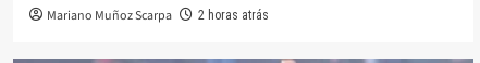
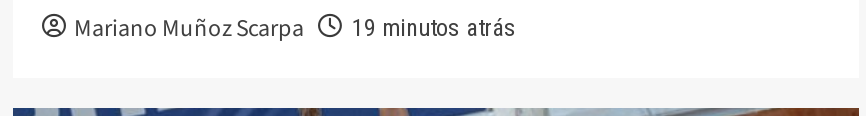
[198,8,268,23] 2 horas atrás -> [352,15,516,43] 19 minutos atrás

